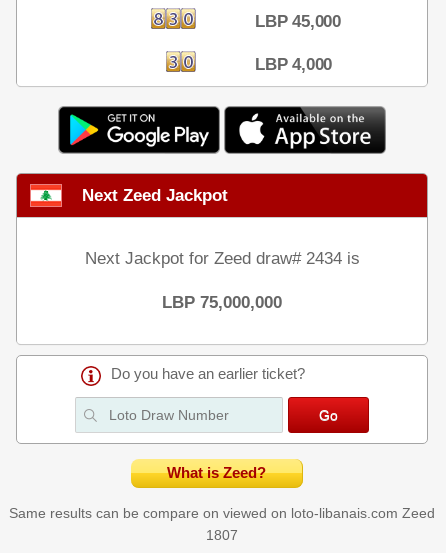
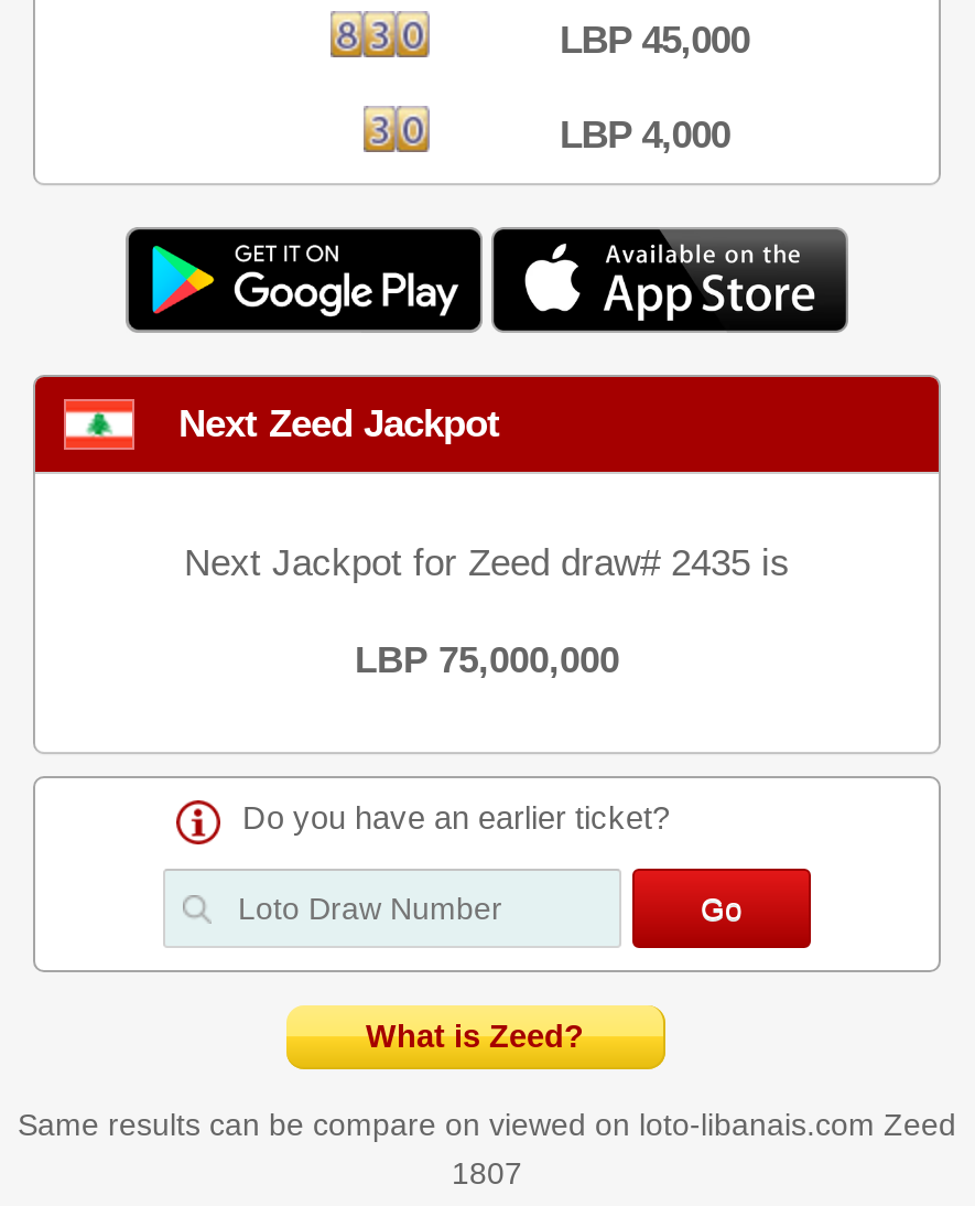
[84,249,359,268] Next Jackpot for Zeed draw# 2434 is -> [184,542,790,584] Next Jackpot for Zeed draw# 2435 is

